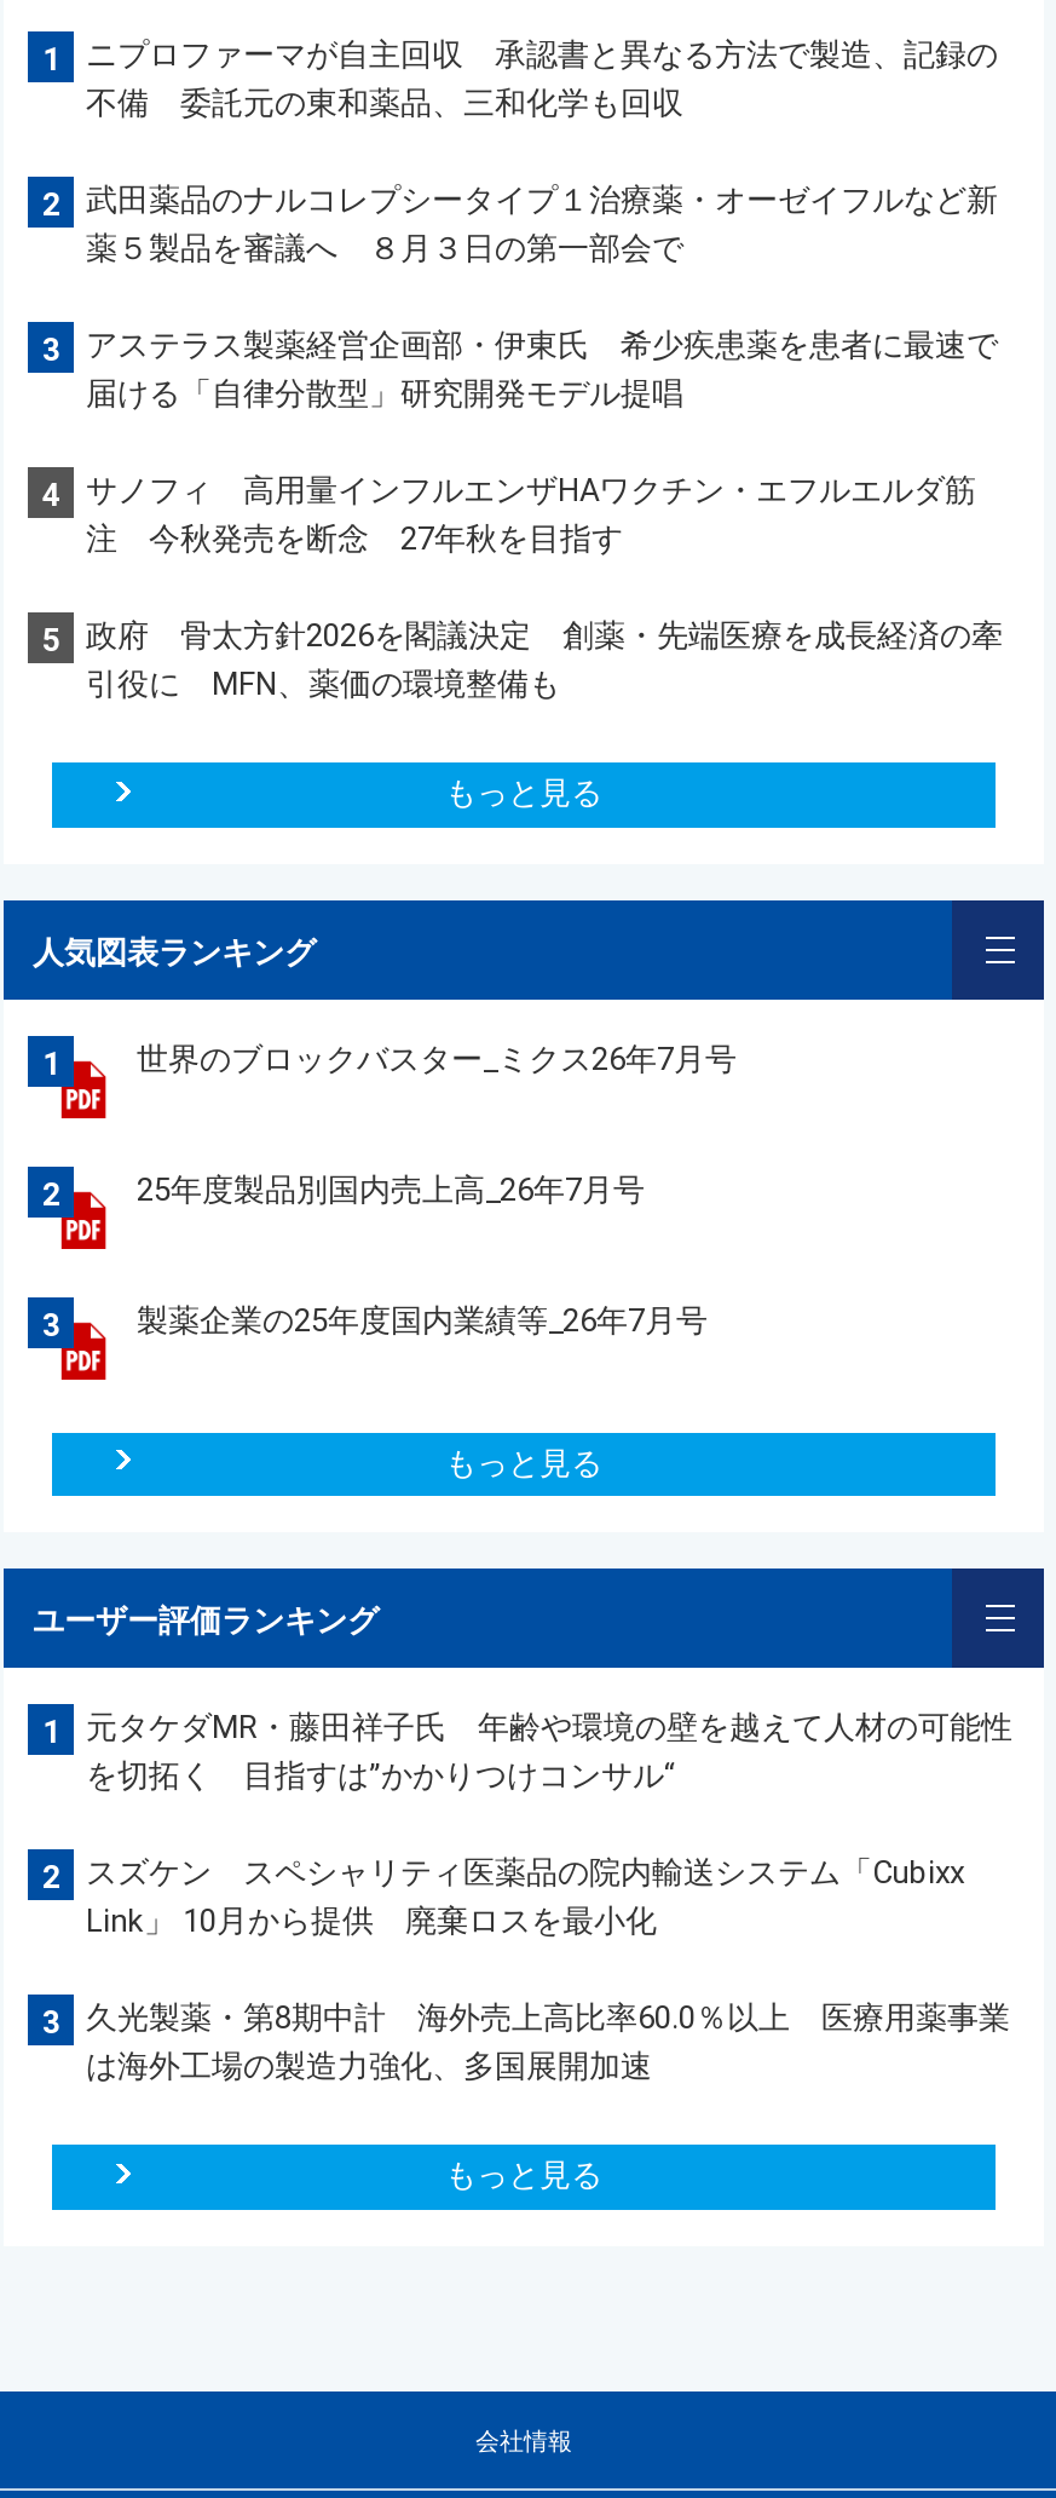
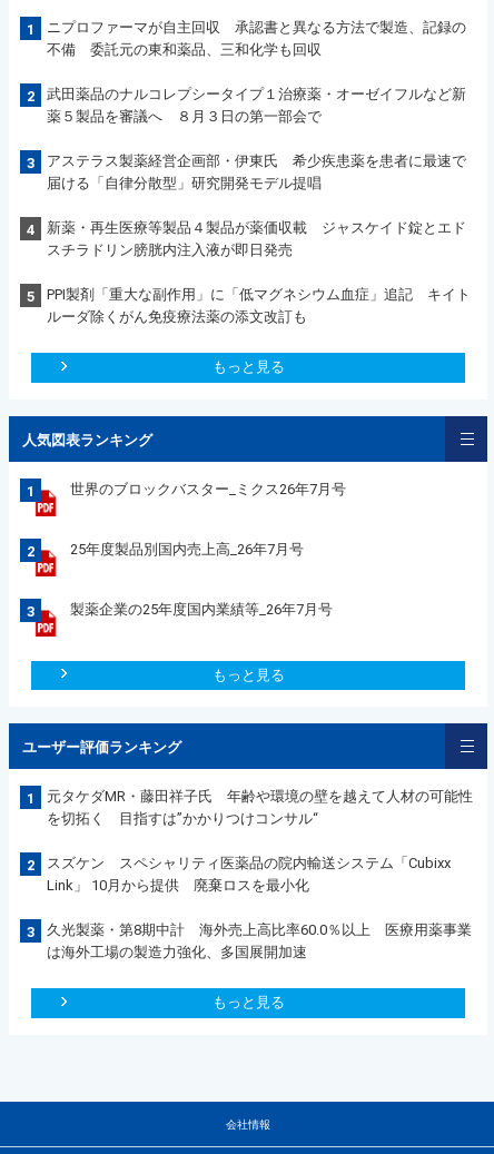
[86,472,976,557] サノフィ 高用量インフルエンザHAワクチン・エフルエルダ筋 | 注 今秋発売を断念 27年秋を目指す -> [47,219,466,258] 新薬・再生医療等製品４製品が薬価収載 ジャスケイド錠とエド | スチラドリン膀胱内注入液が即日発売
[86,617,1003,702] 政府 骨太方針2026を閣議決定 創薬・先端医療を成長経済の牽 | 引役に MFN、薬価の環境整備も -> [47,286,471,325] PPI製剤「重大な副作用」に「低マグネシウム血症」追記 キイト | ルーダ除くがん免疫療法薬の添文改訂も

